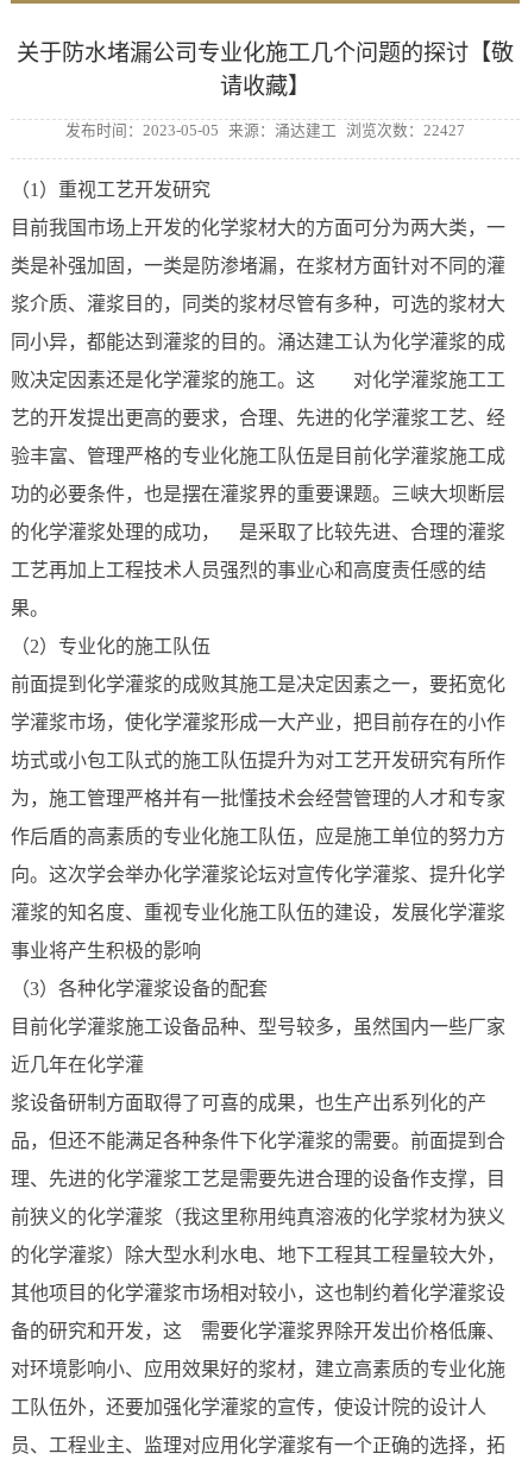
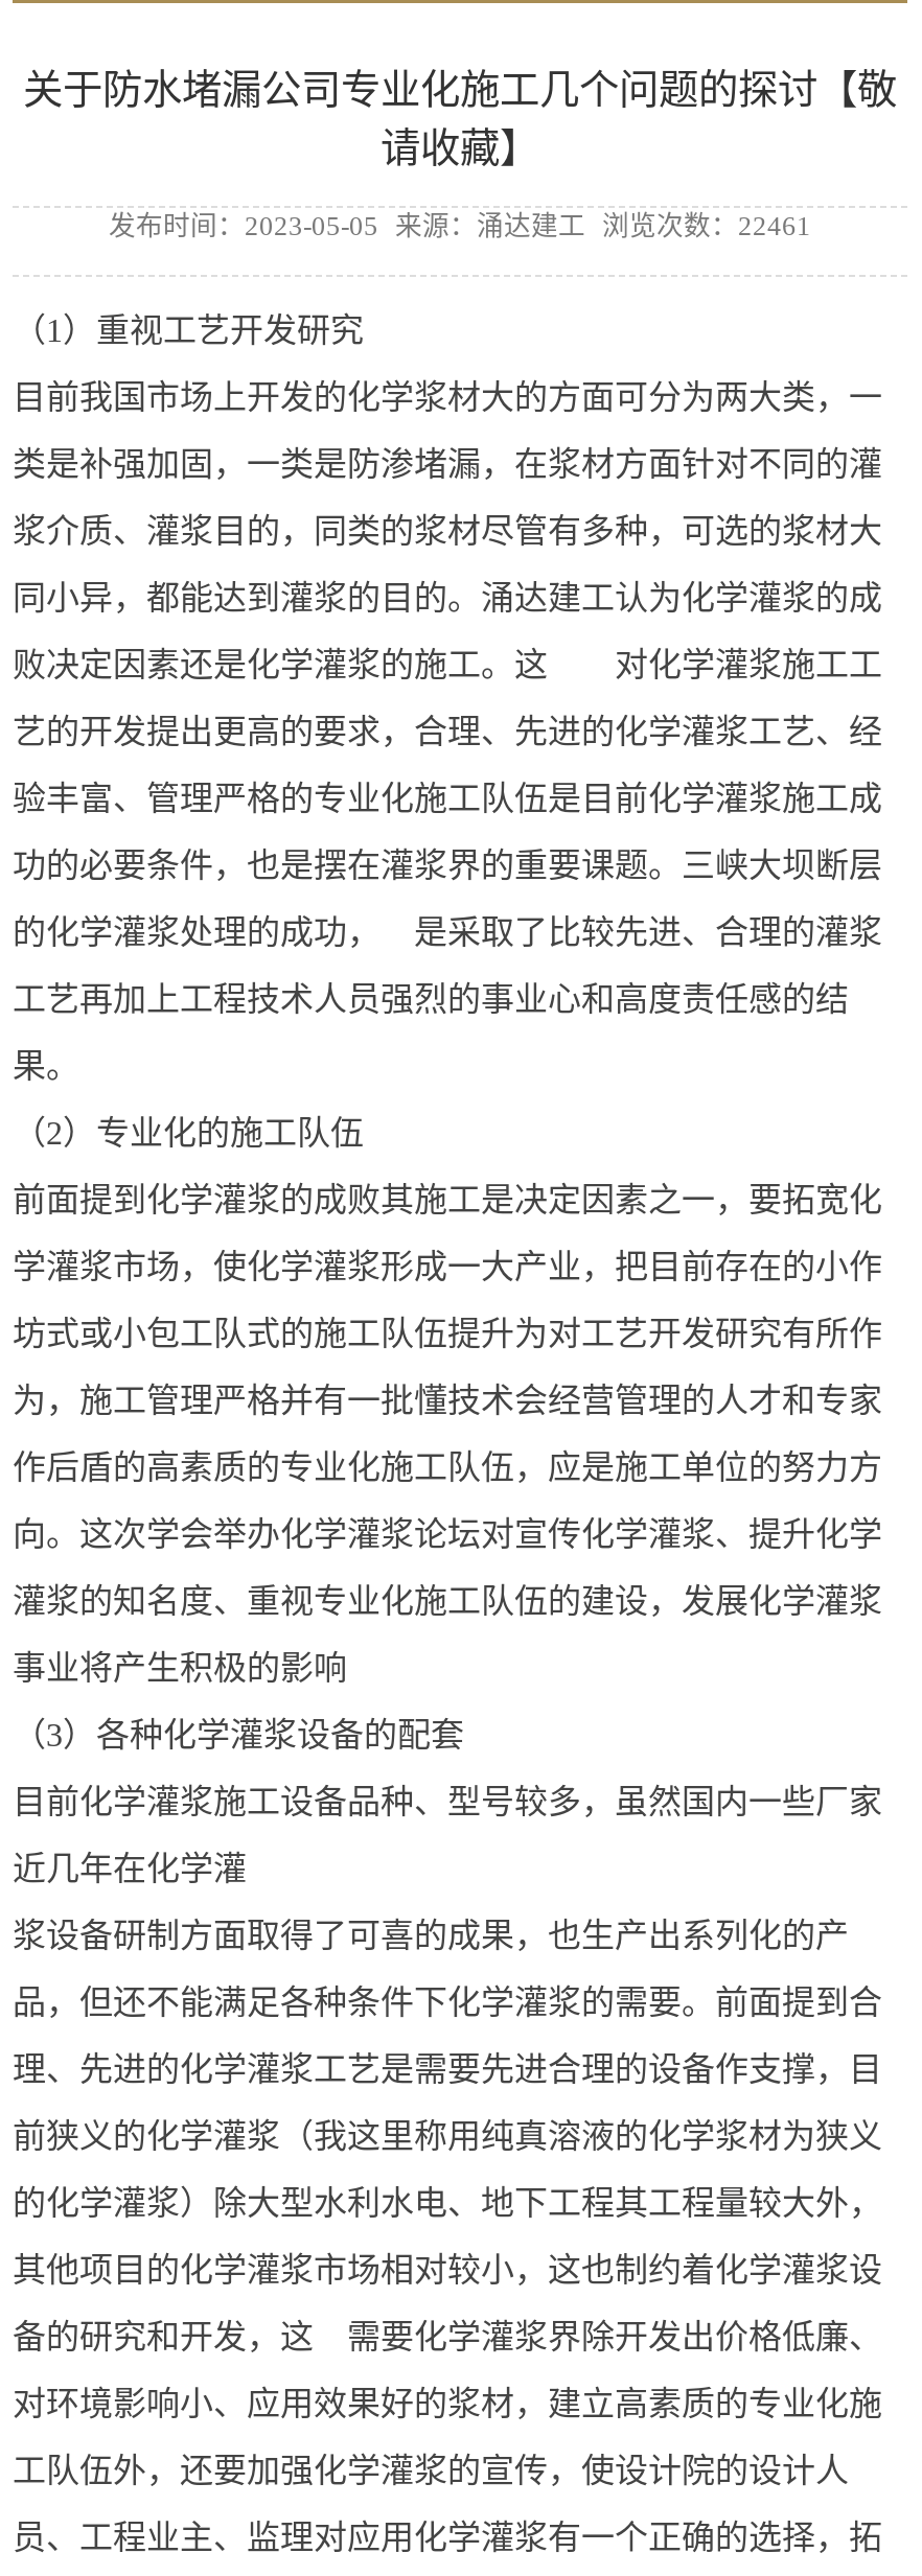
[65,122,465,139] 发布时间：2023-05-05 来源：涌达建工 浏览次数：22427 -> [109,212,811,241] 发布时间：2023-05-05 来源：涌达建工 浏览次数：22461

